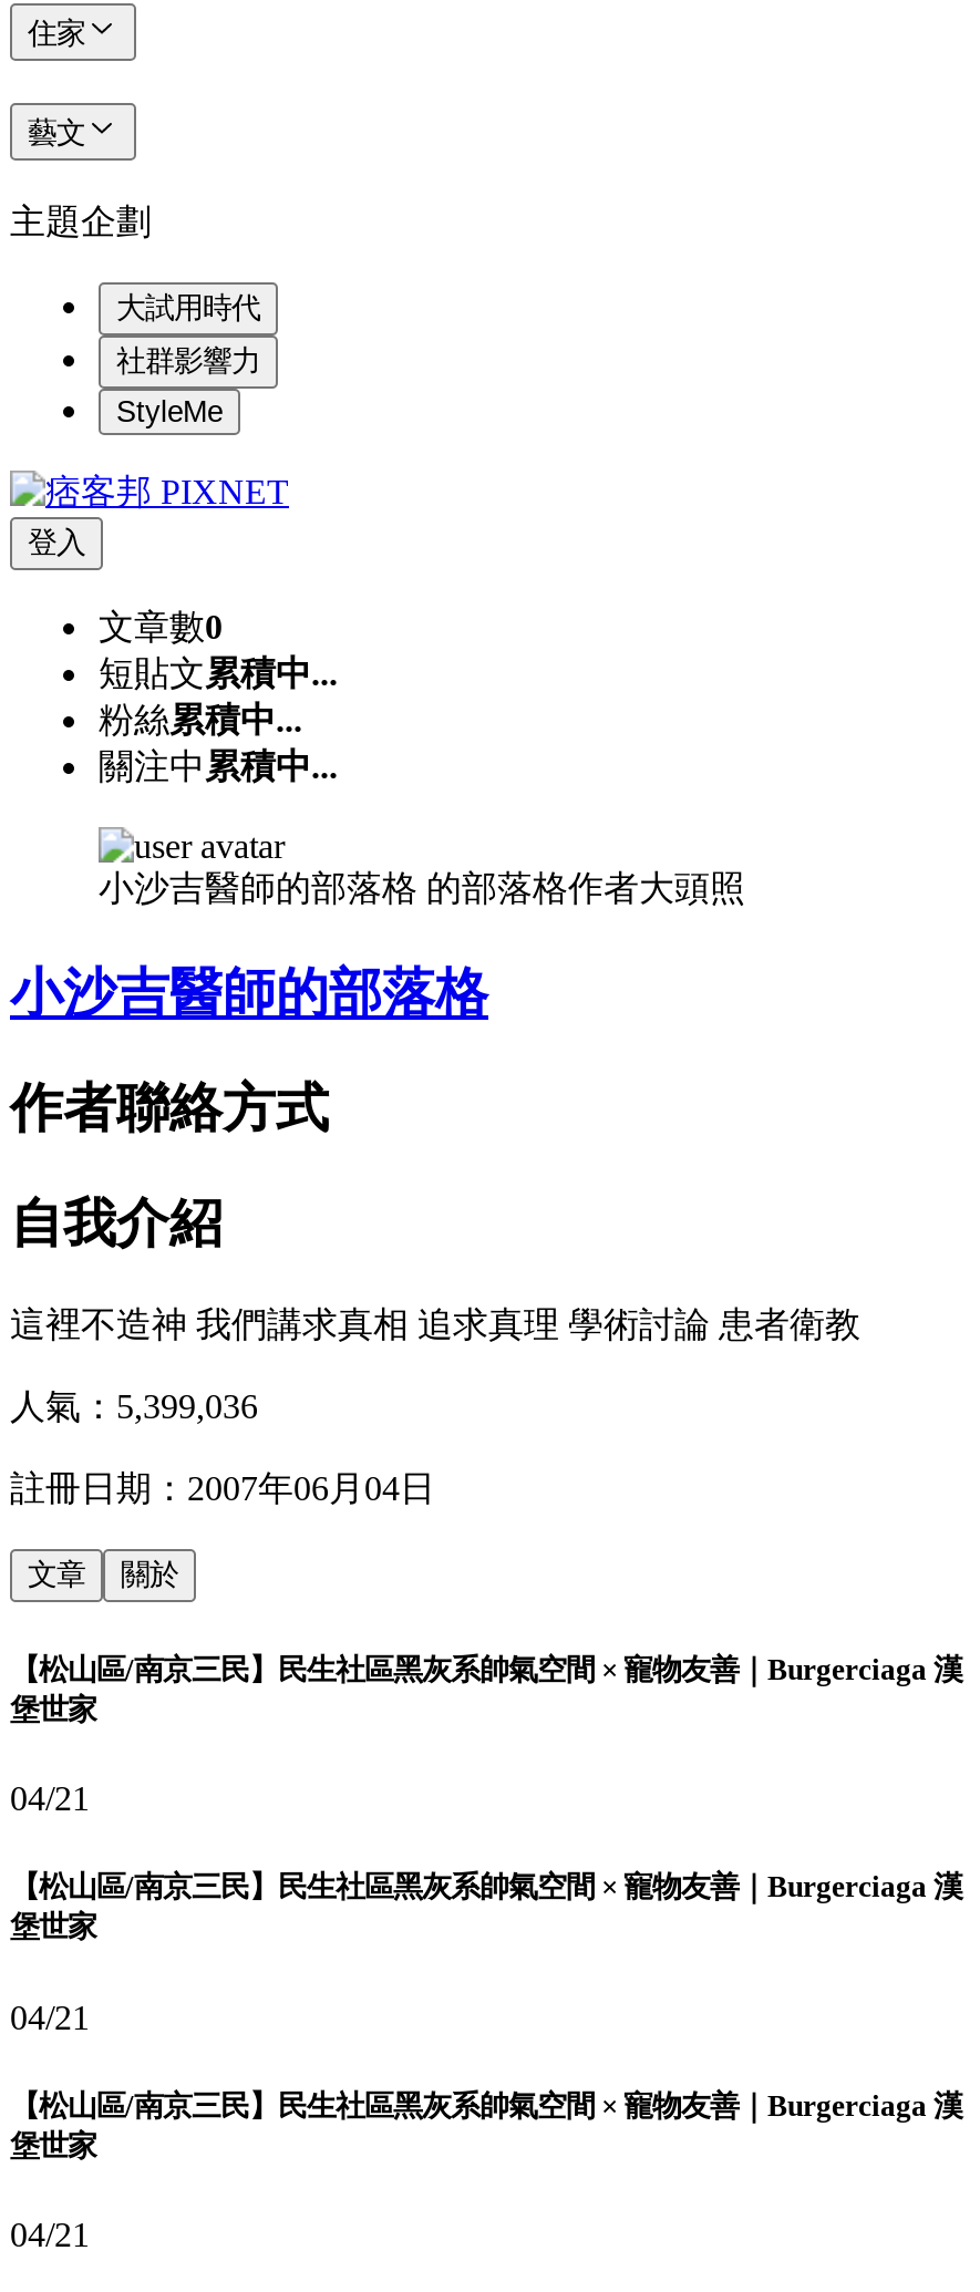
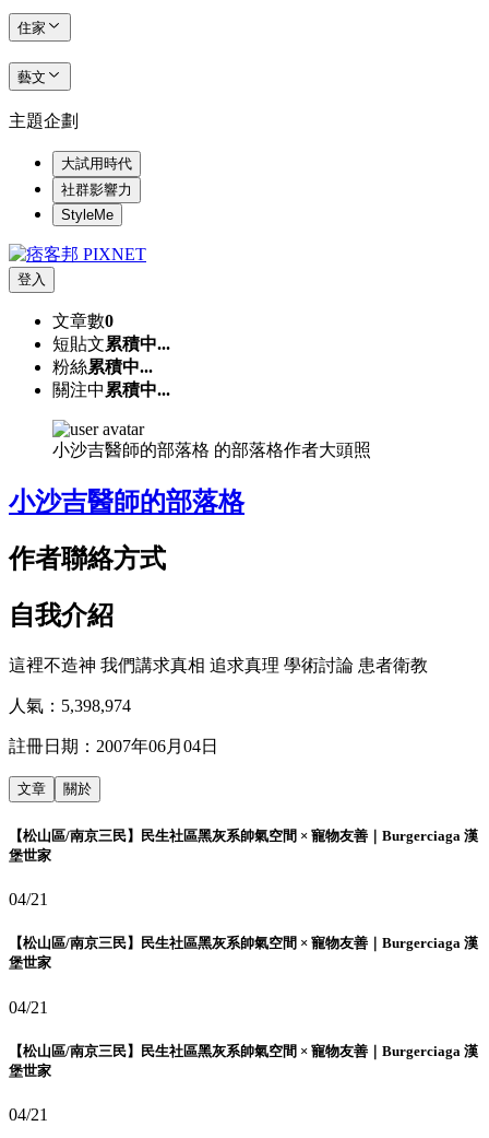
[10,1387,258,1425] 人氣：5,399,036 -> [9,696,131,715] 人氣：5,398,974

